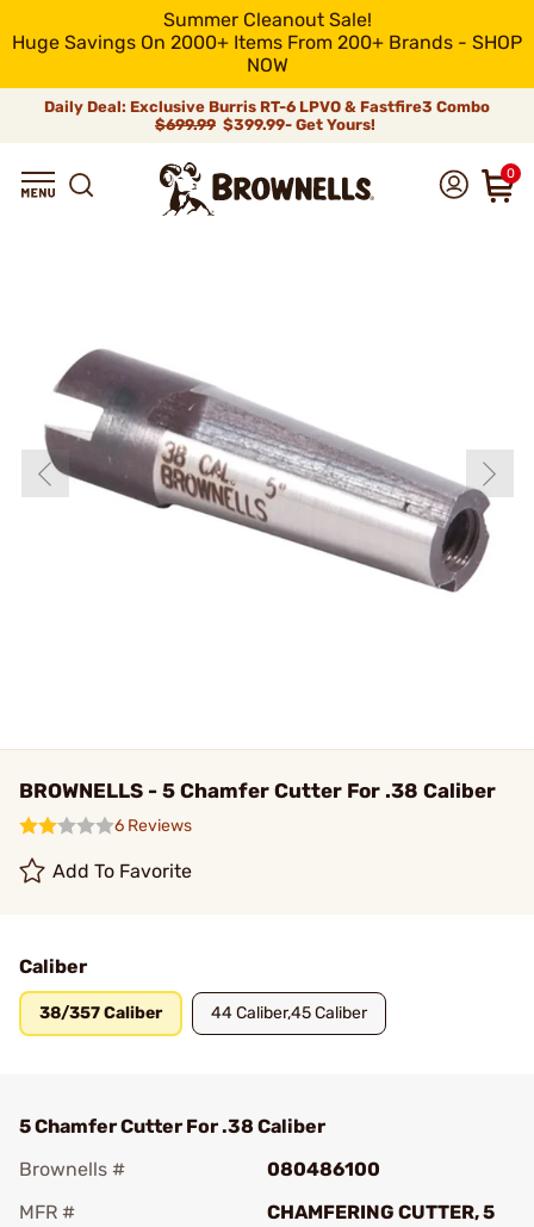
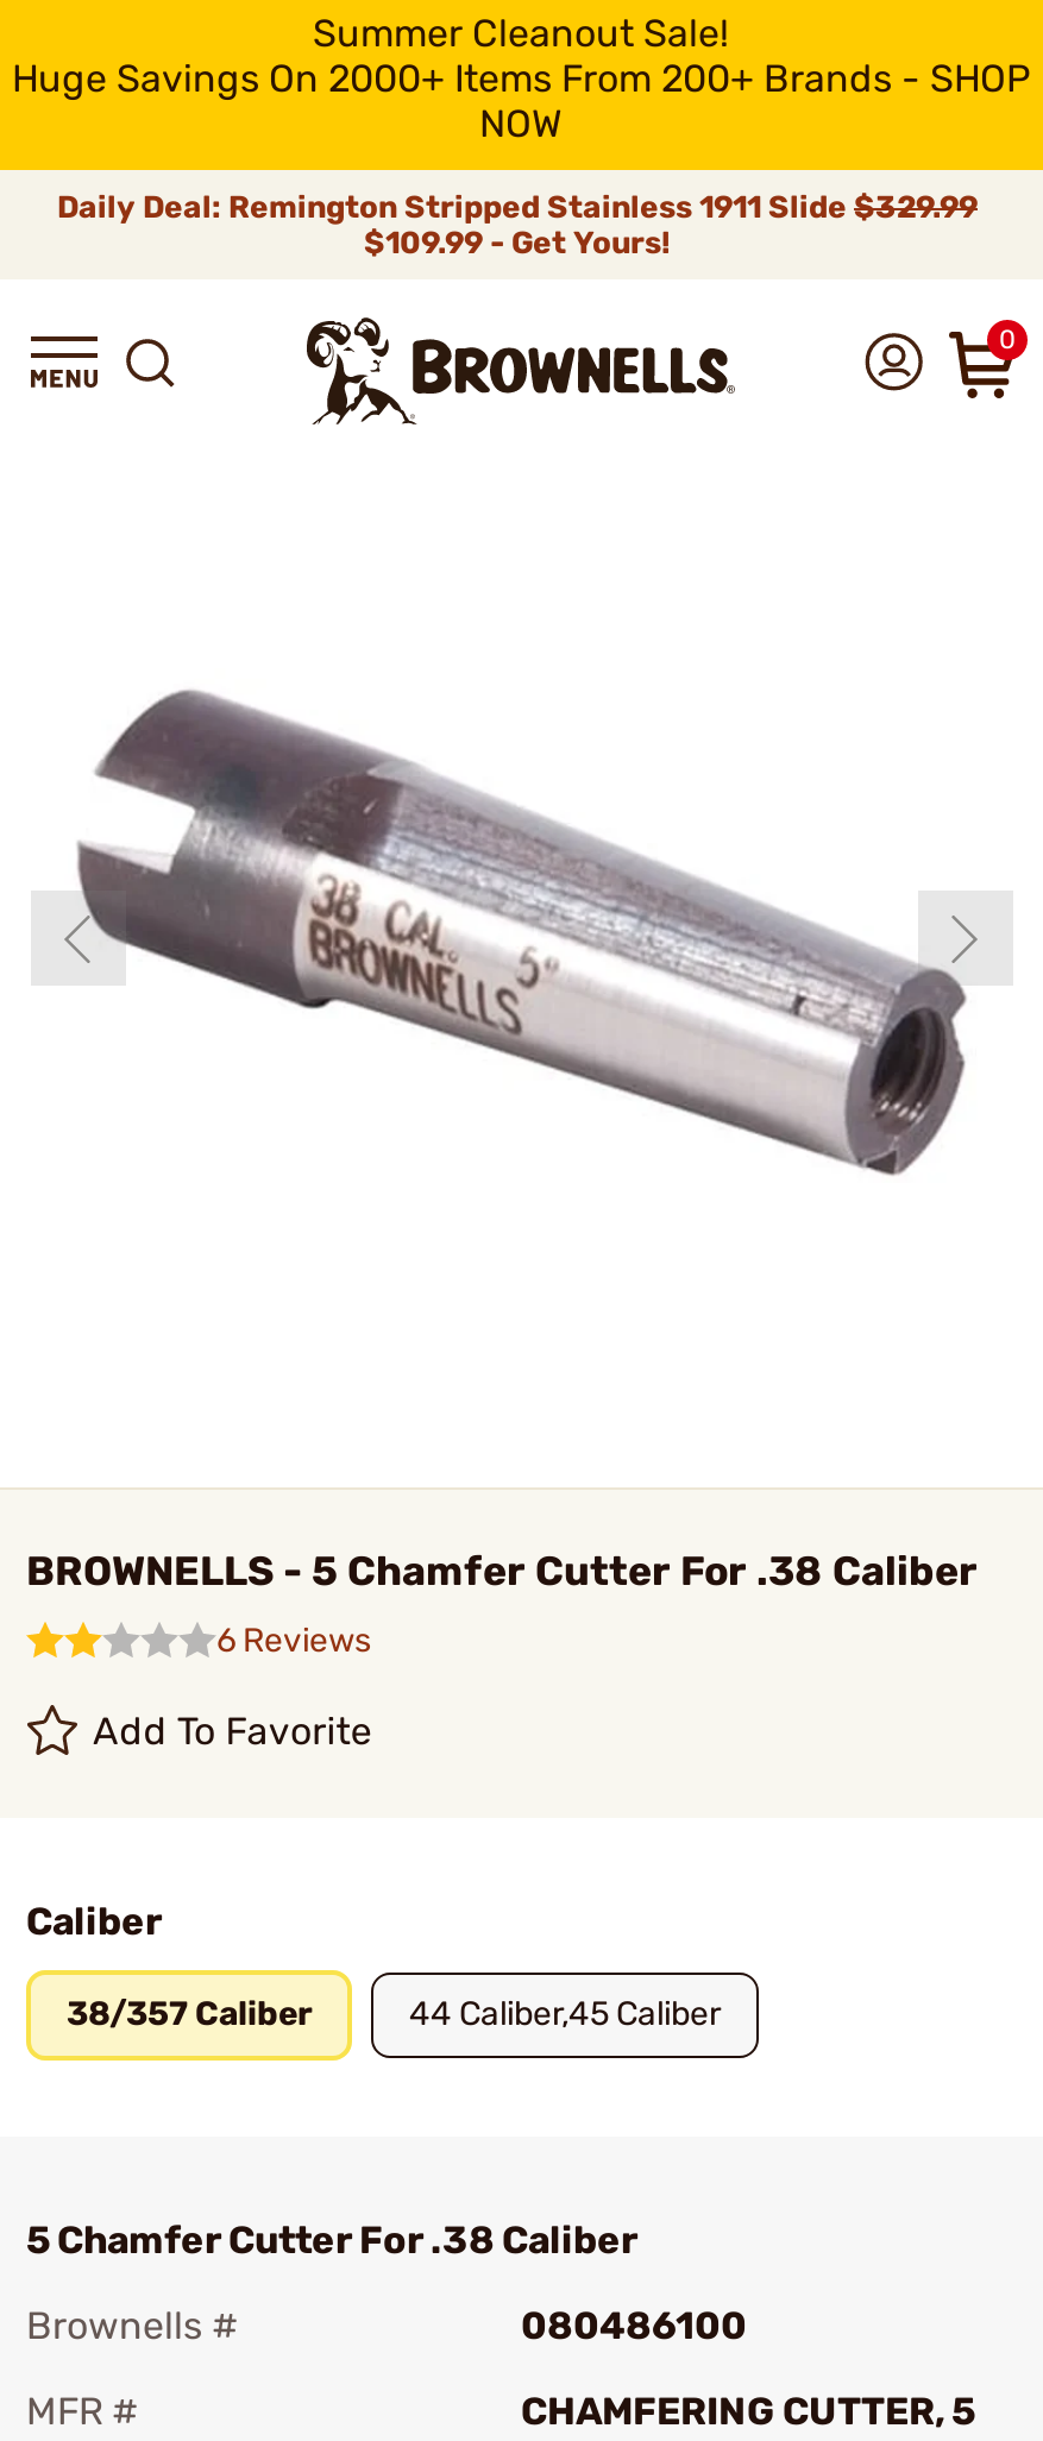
[44,98,490,134] Daily Deal: Exclusive Burris RT-6 LPVO & Fastfire3 Combo | $699.99 $399.99- Get Yours! -> [57,189,978,260] Daily Deal: Remington Stripped Stainless 1911 Slide $329.99 | $109.99 - Get Yours!

